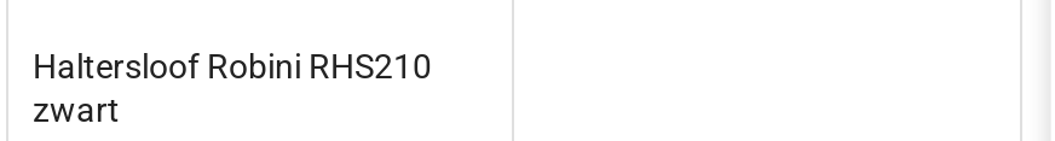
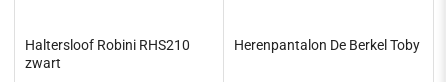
none -> [234,37,420,53] Herenpantalon De Berkel Toby

